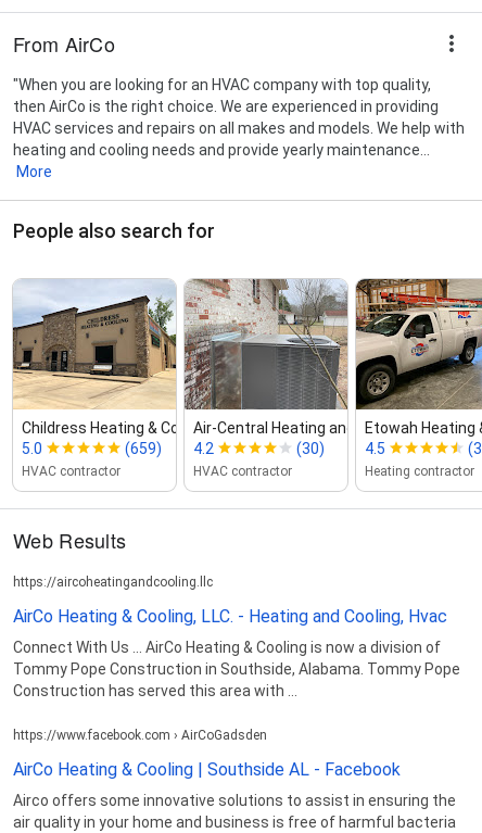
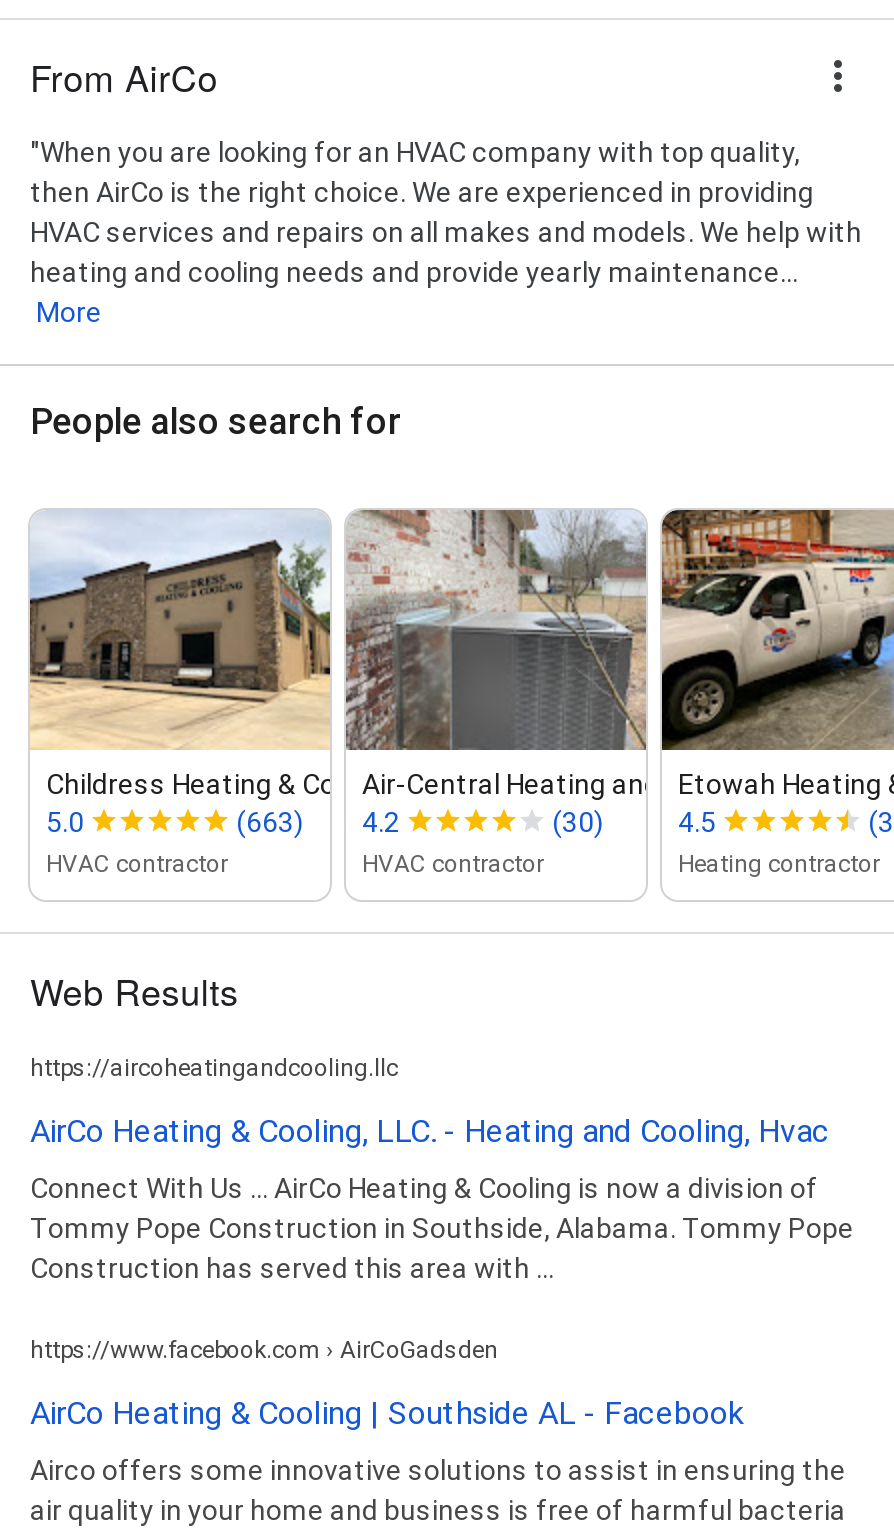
[125,440,214,457] (659) 4.2 -> [236,805,400,837] (663) 4.2

